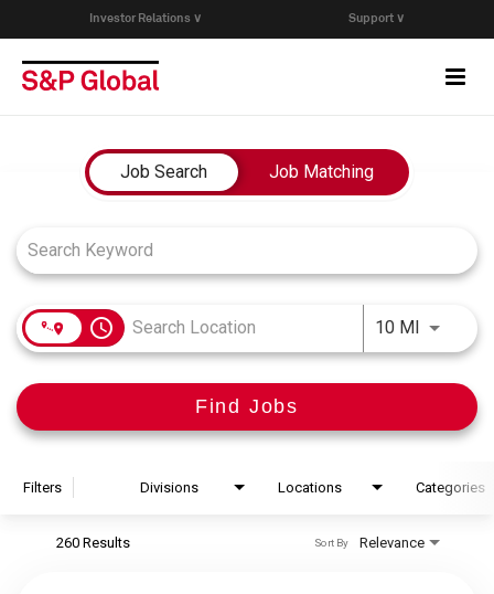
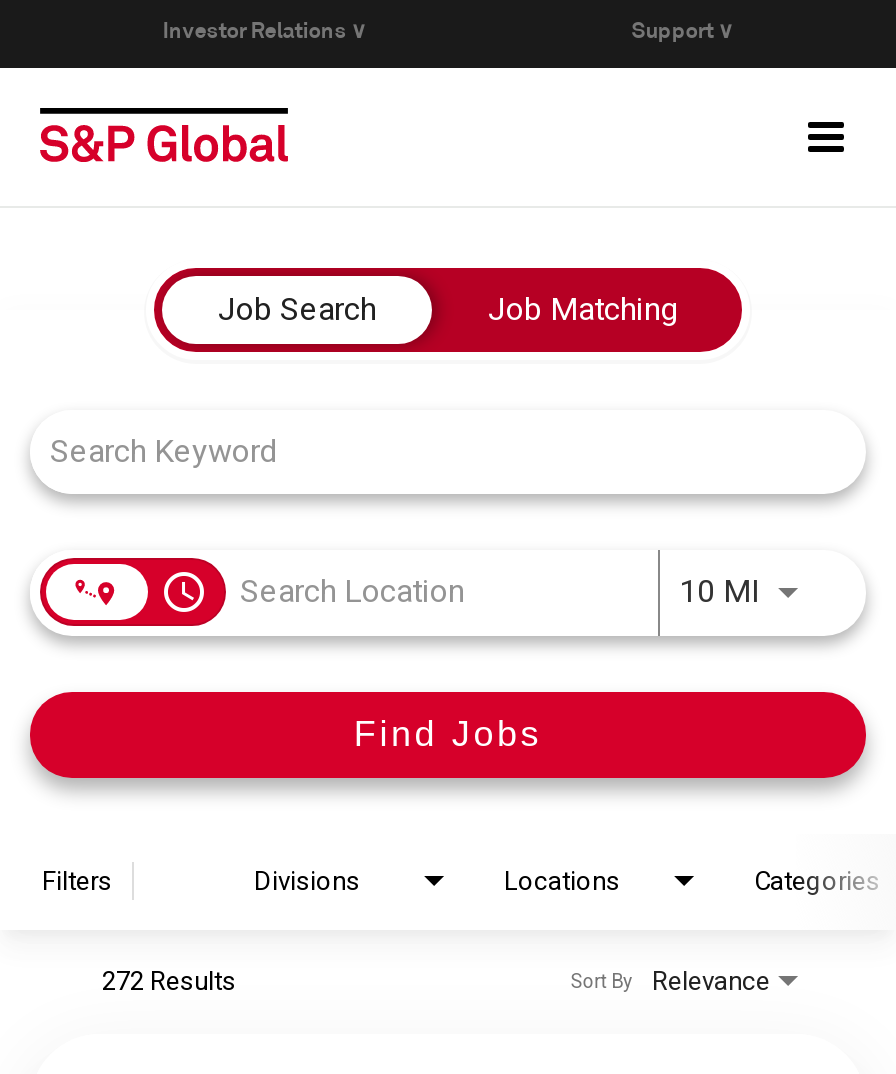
[56,534,130,551] 260 Results -> [102,965,236,995] 272 Results

